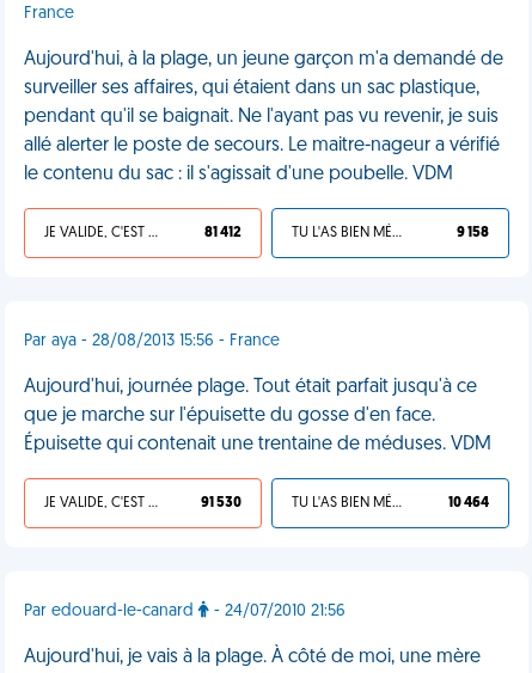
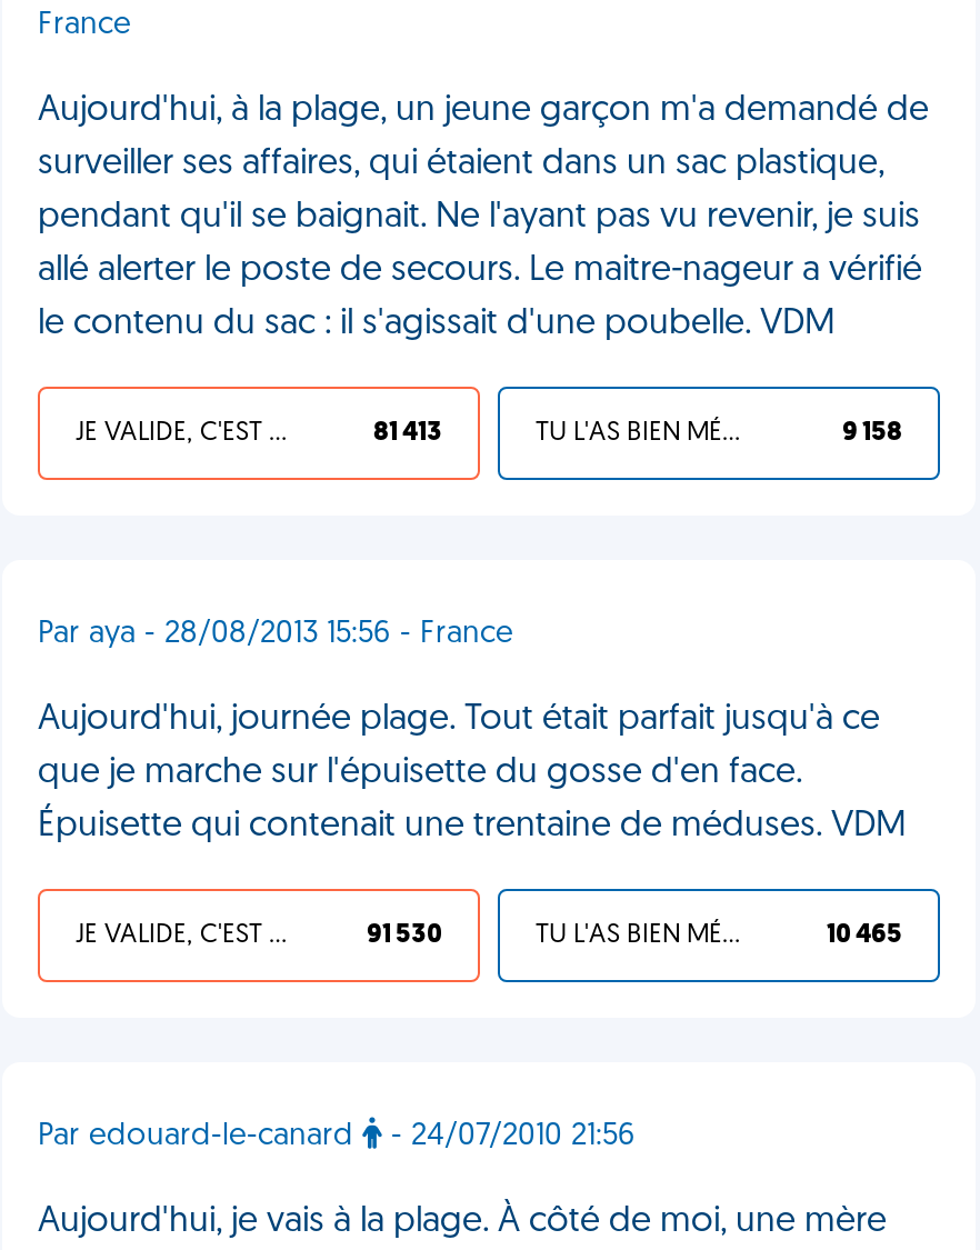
[204,226,241,240] 81 412 -> [373,420,442,447] 81 413
[448,496,489,510] 10 464 -> [827,922,902,949] 10 465

